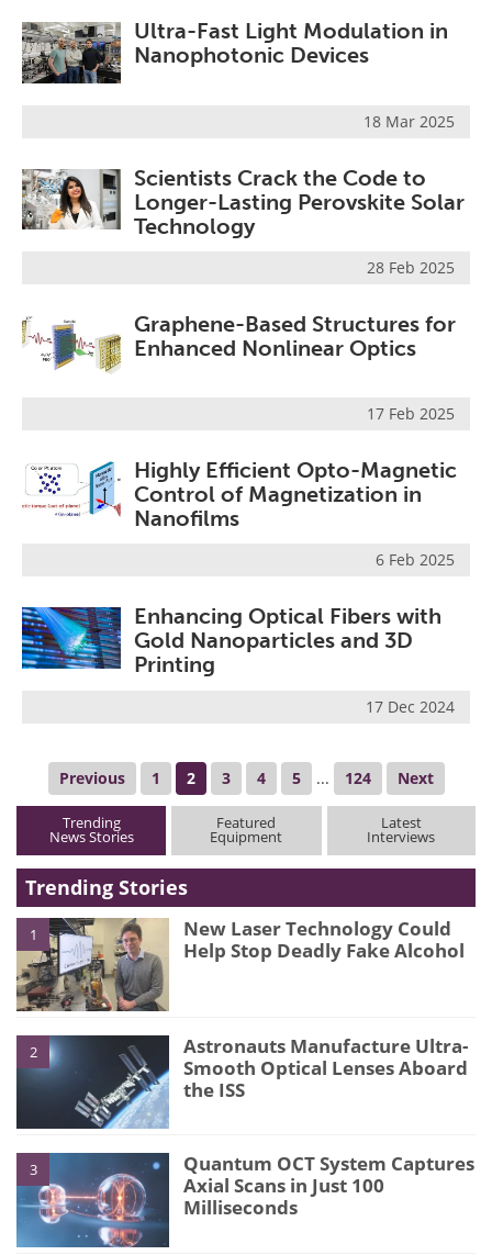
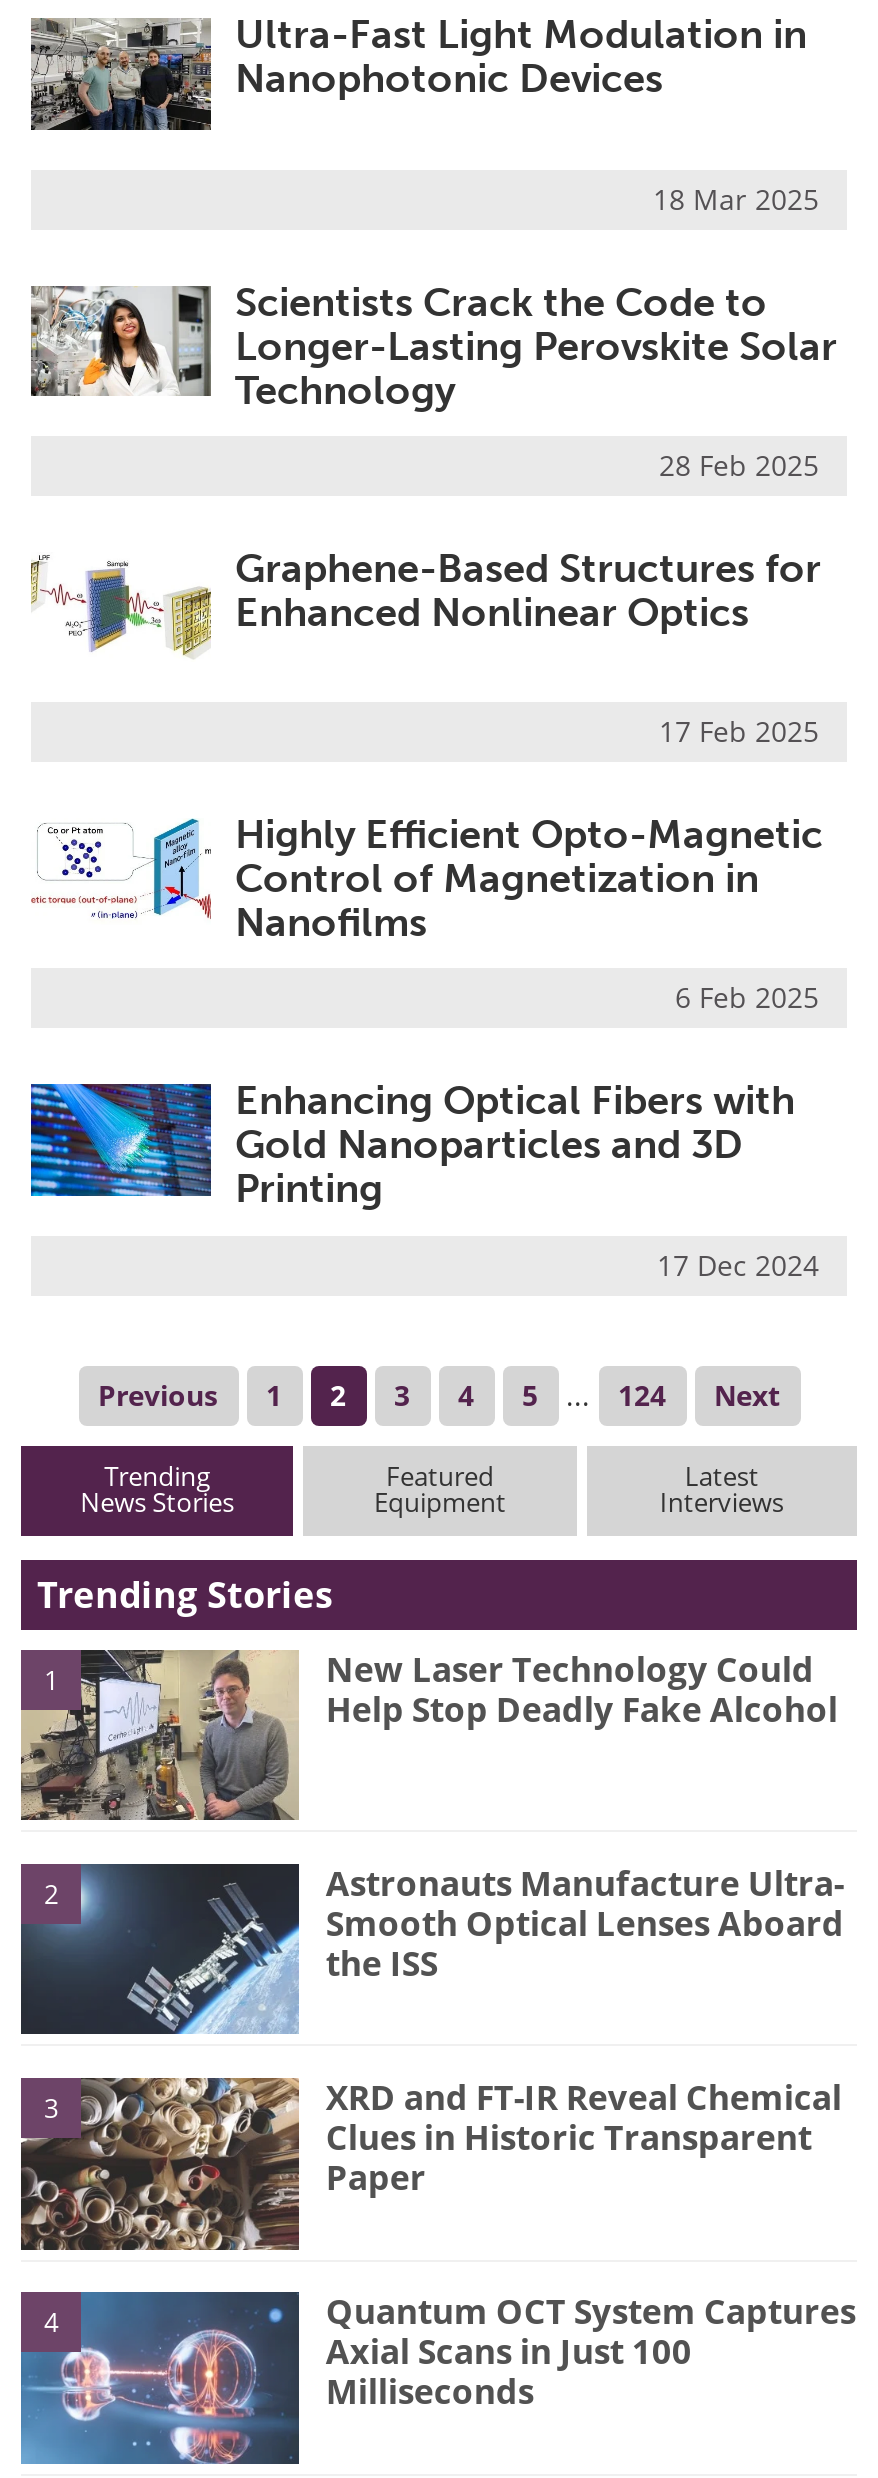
none -> [21,2074,842,2340] [image] | XRD and FT-IR Reveal Chemical | Clues in Historic Transparent | Paper | 4

